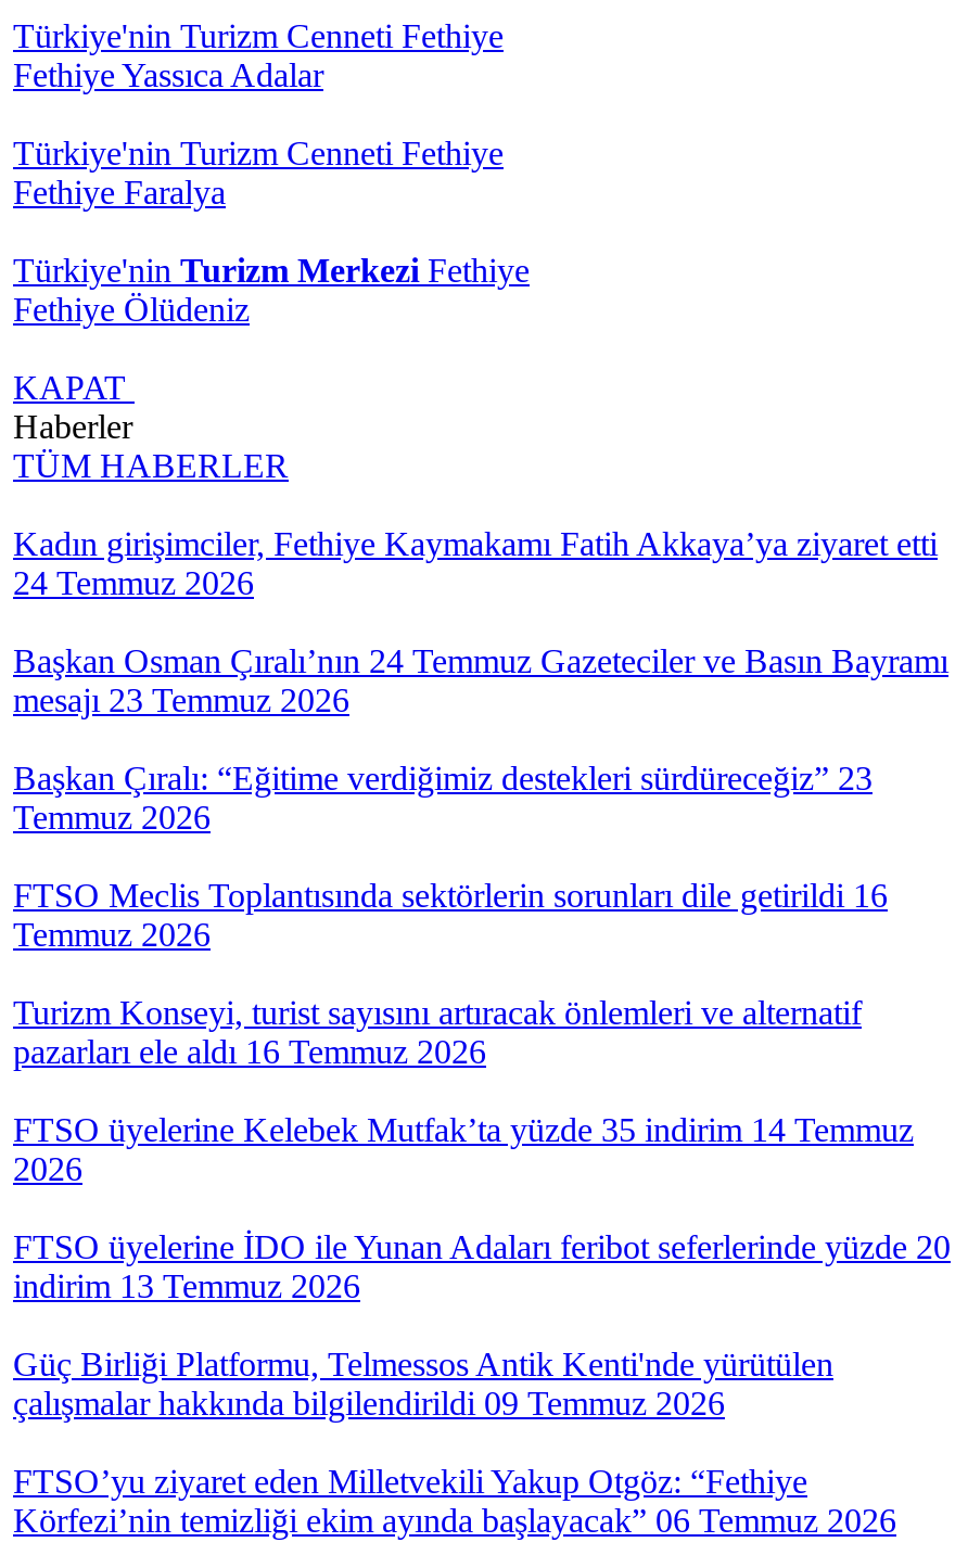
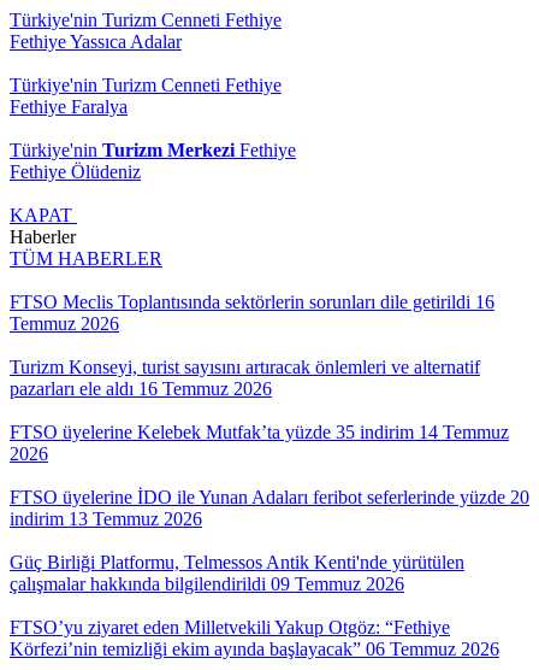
[13,526,948,836] Kadın girişimciler, Fethiye Kaymakamı Fatih Akkaya’ya ziyaret etti | 24 Temmuz 2026 | Başkan Osman Çıralı’nın 24 Temmuz Gazeteciler ve Basın Bayramı | mesajı 23 Temmuz 2026 | Başkan Çıralı: “Eğitime verdiğimiz destekleri sürdüreceğiz” 23 | Temmuz 2026 -> none

